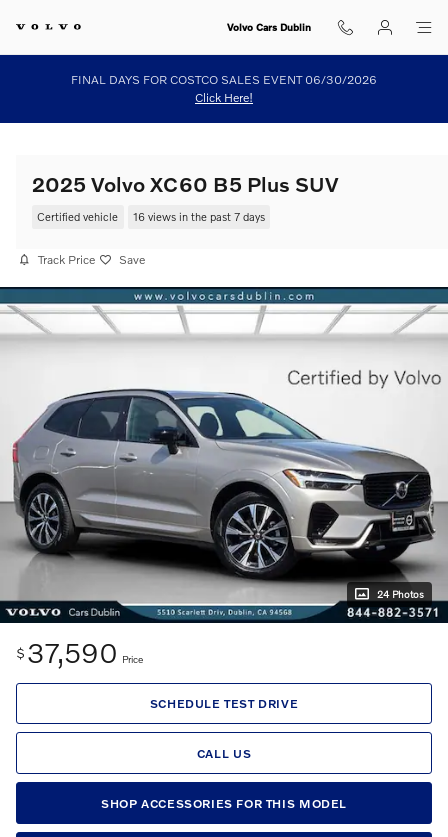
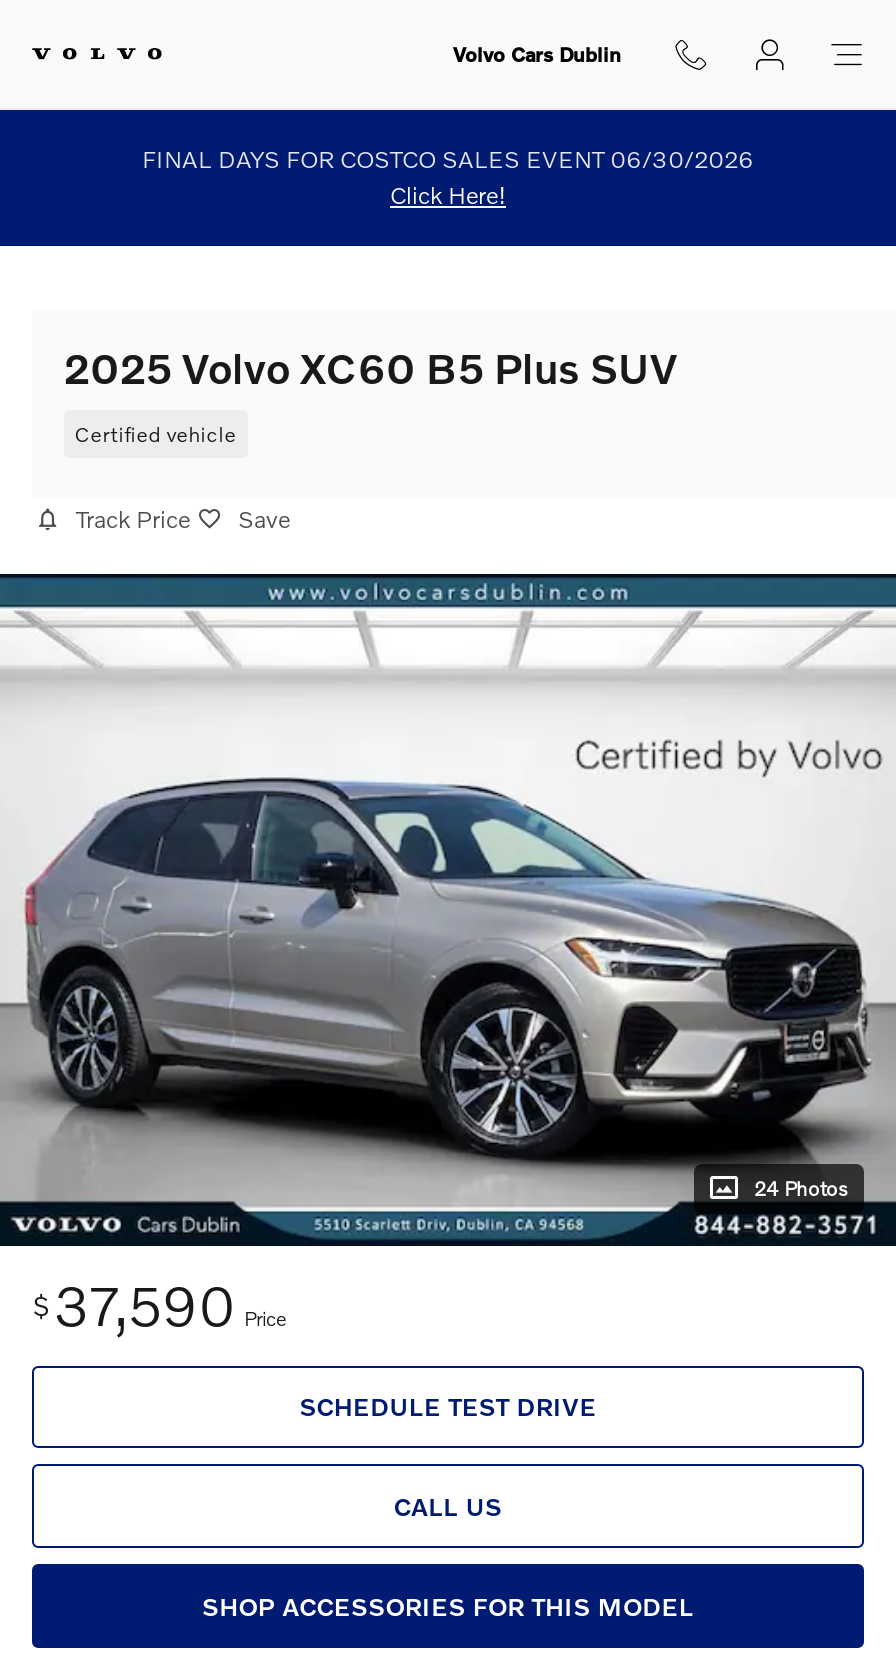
[133,209,265,223] 16 views in the past 7 days -> none

